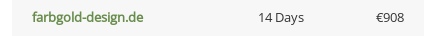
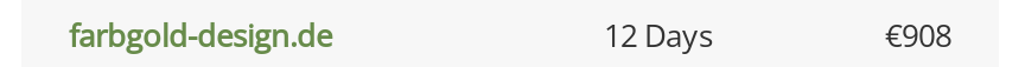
[257,8,303,26] 14 Days -> [604,14,713,56] 12 Days

